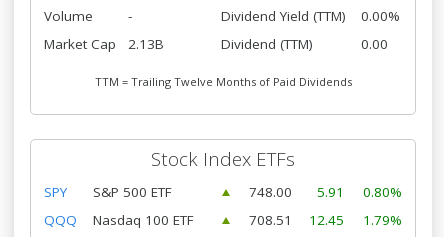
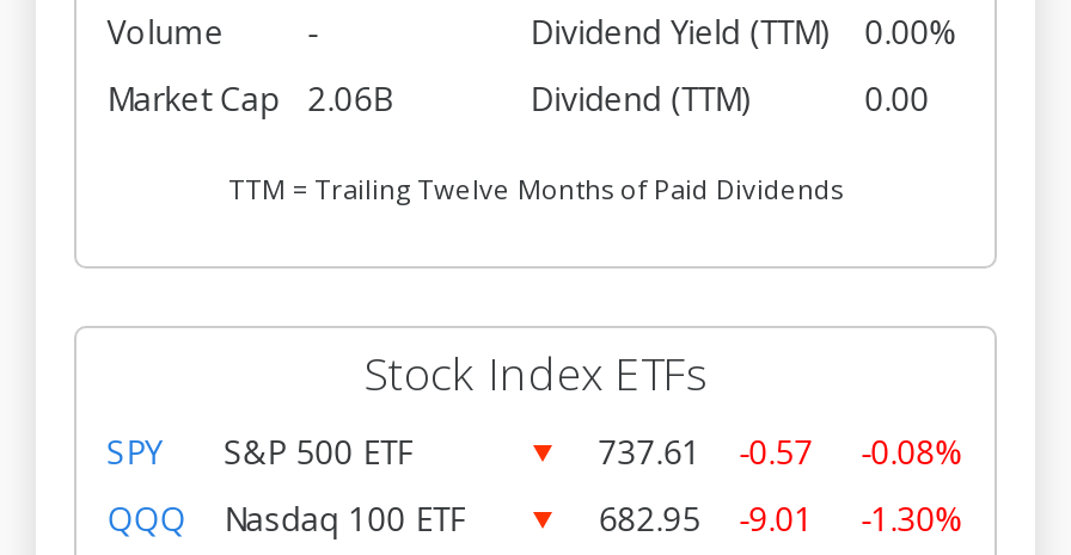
[44,35,164,53] Market Cap 2.13B -> [107,79,394,122] Market Cap 2.06B
[249,183,292,201] 748.00 -> [598,432,701,475] 737.61
[317,183,344,201] 5.91 -> [739,432,813,475] -0.57
[363,183,402,201] 0.80% -> [861,432,964,475] -0.08%
[249,211,292,229] 708.51 -> [598,499,701,542] 682.95
[309,211,344,229] 12.45 -> [739,499,813,542] -9.01
[363,211,402,229] 1.79% -> [861,499,964,542] -1.30%

